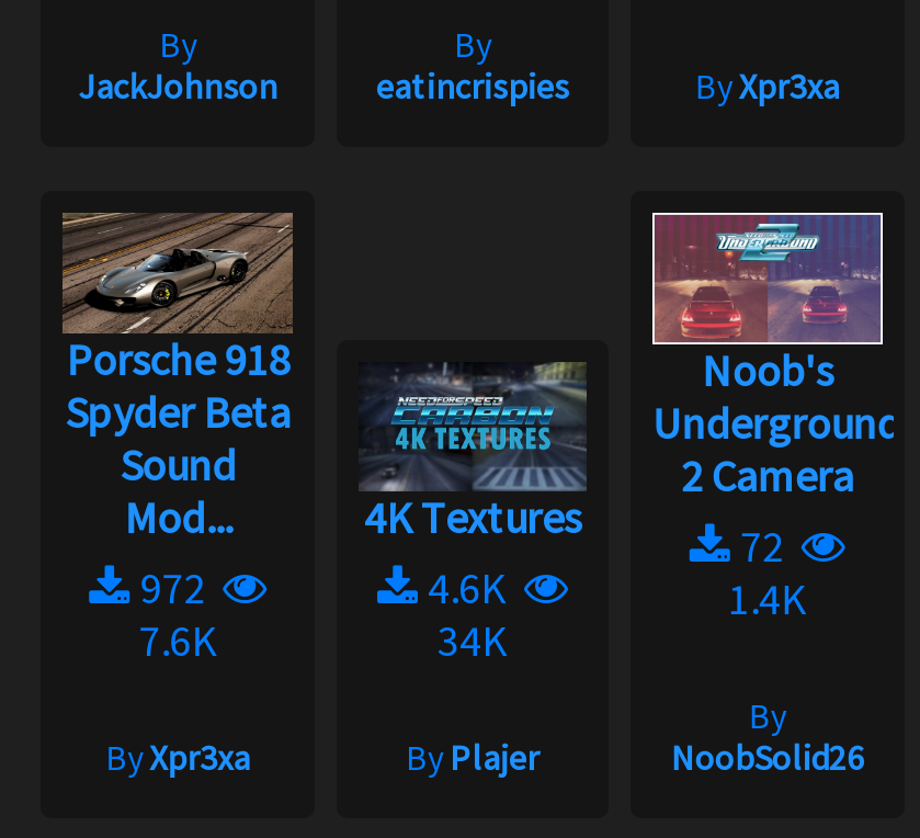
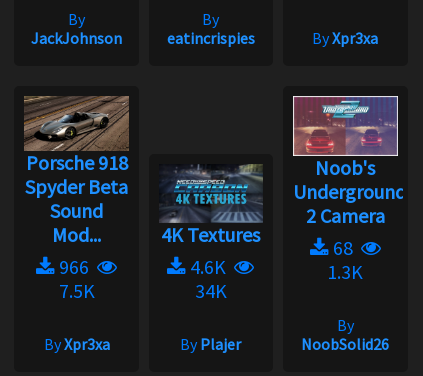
[728,517,807,625] 72 | 1.4K -> [327,235,363,284] 68 | 1.3K
[131,559,223,666] 972 | 7.6K -> [55,254,97,303] 966 | 7.5K

